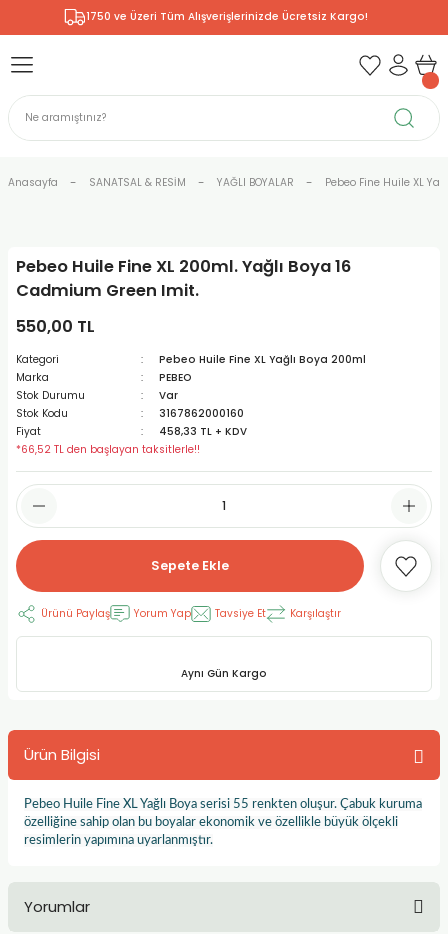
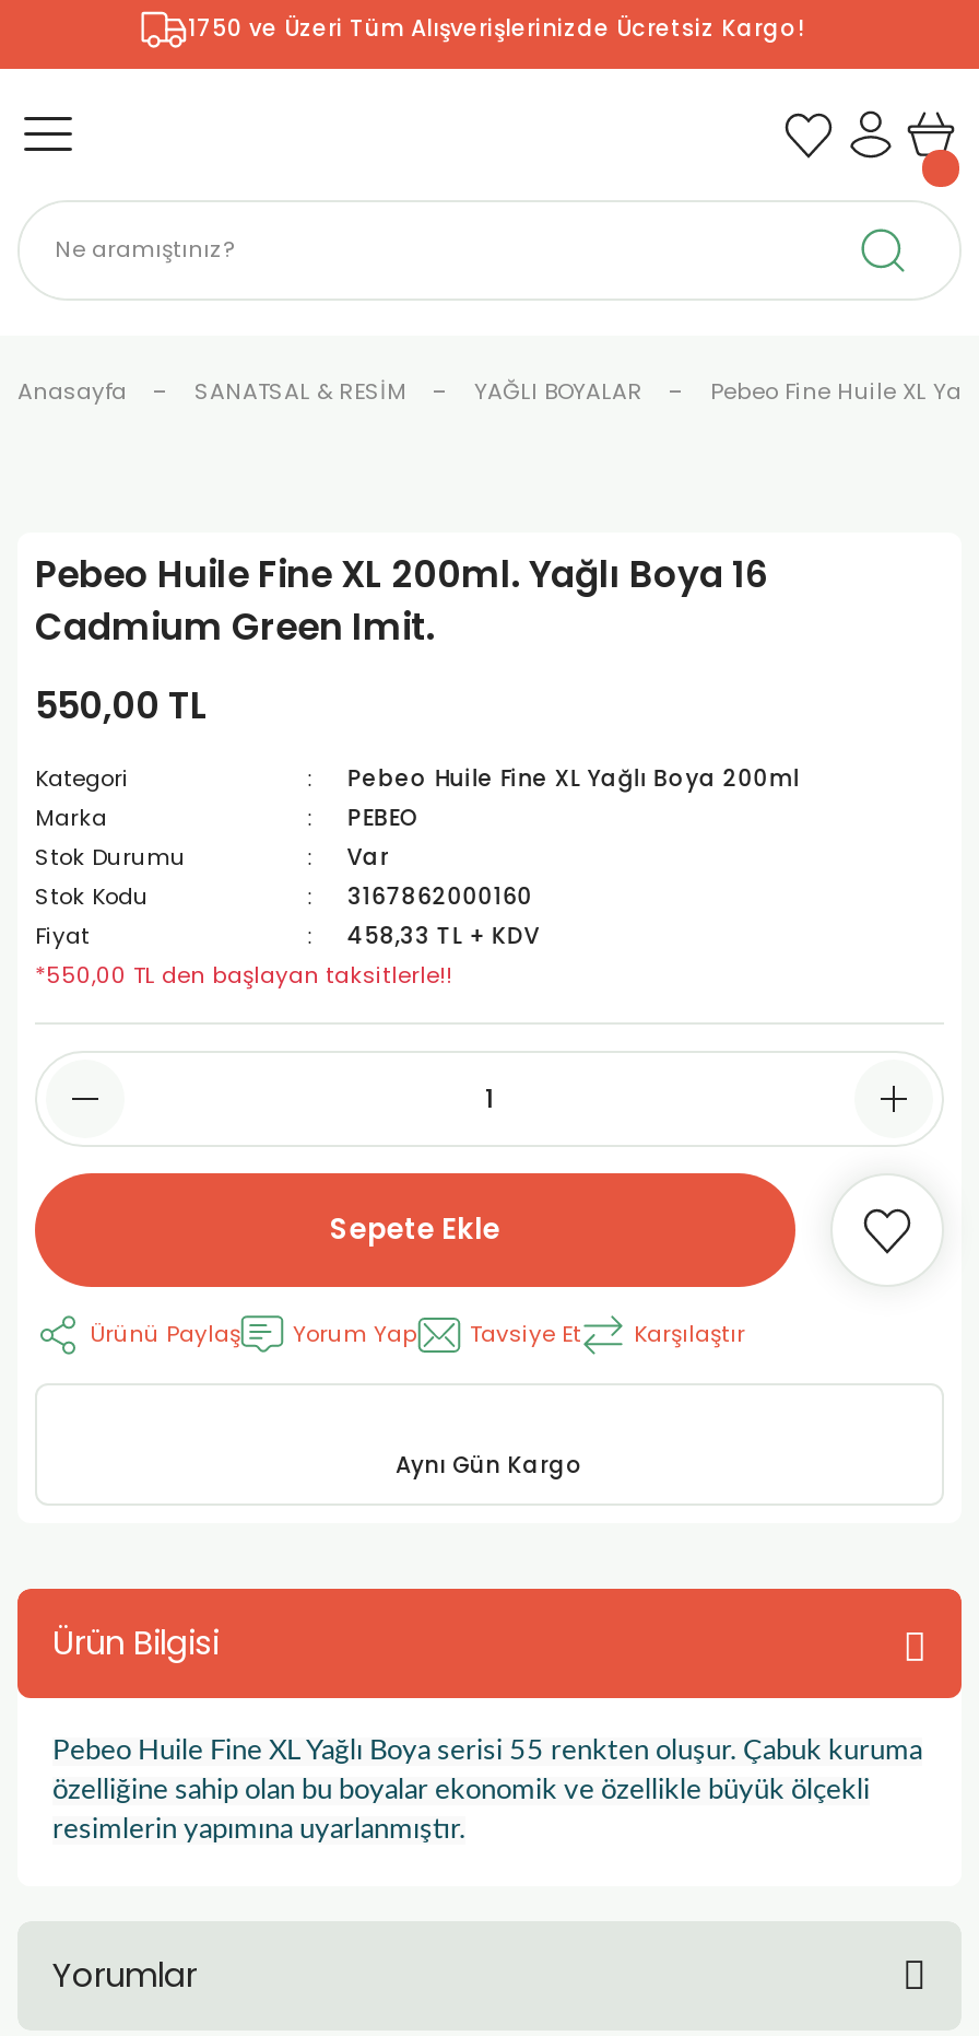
[16,442,200,457] *66,52 TL den başlayan taksitlerle!! -> [35,959,452,992] *550,00 TL den başlayan taksitlerle!!

